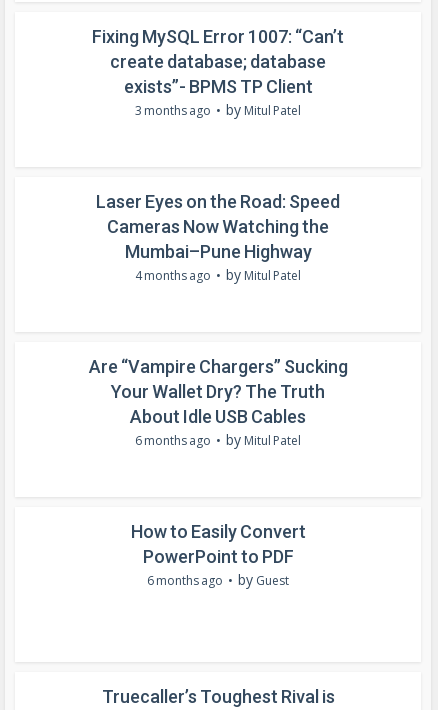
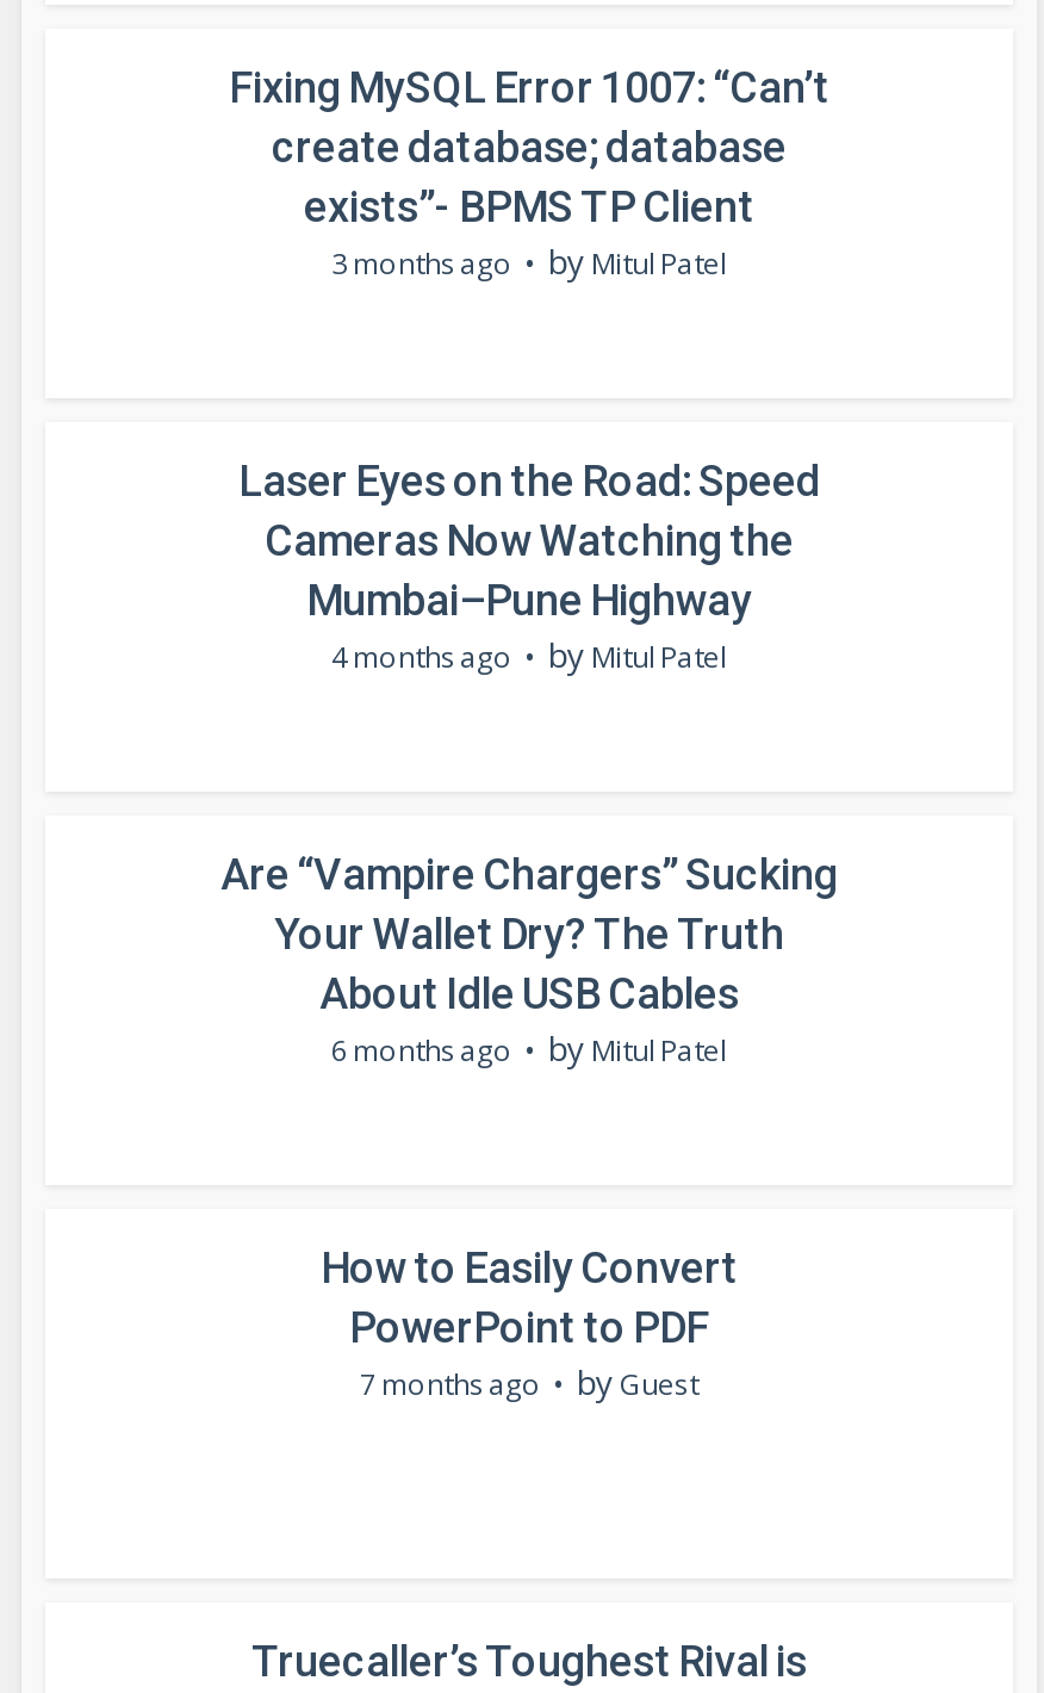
[147,570,289,589] 6 months ago by Guest -> [360,1360,698,1405] 7 months ago by Guest

